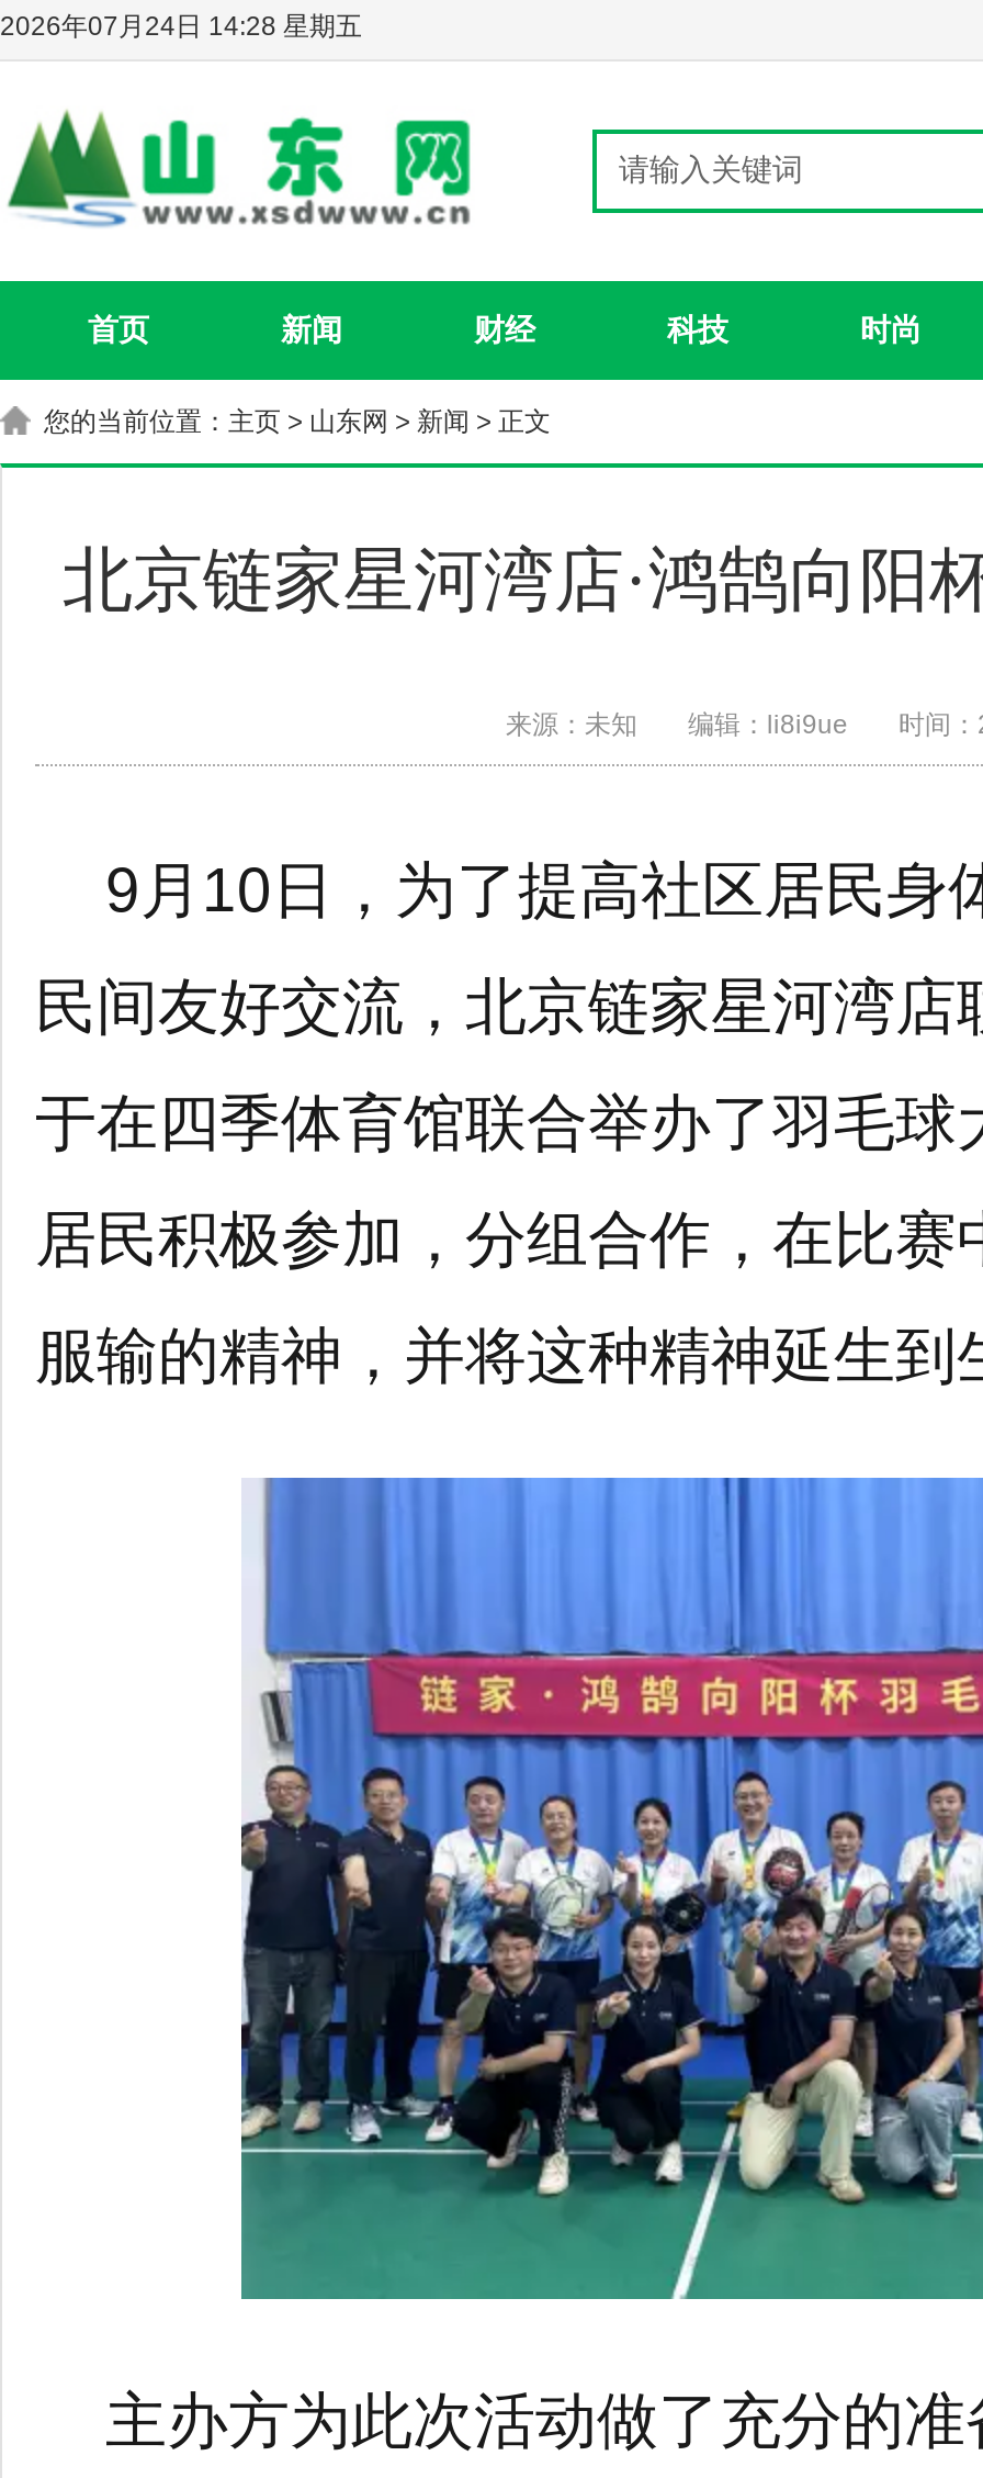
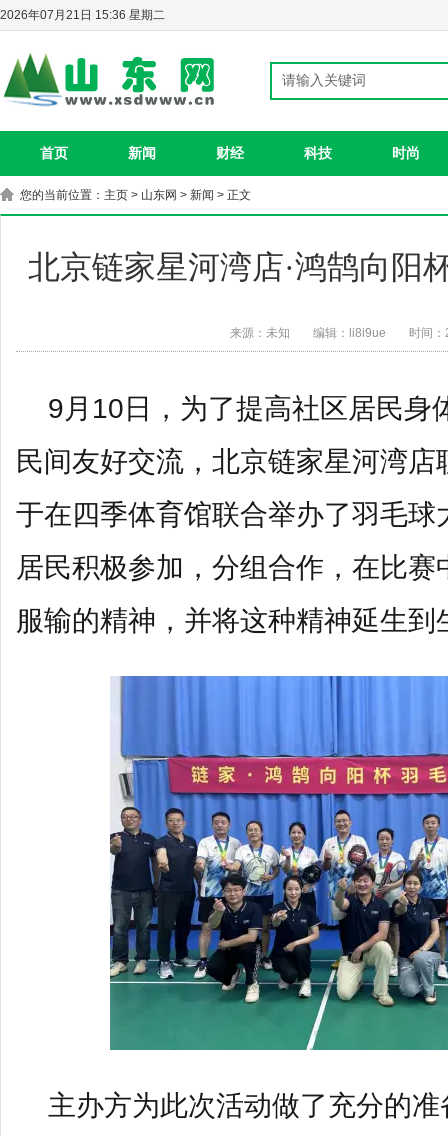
[0,11,362,42] 2026年07月24日 14:28 星期五 -> [0,8,165,22] 2026年07月21日 15:36 星期二

